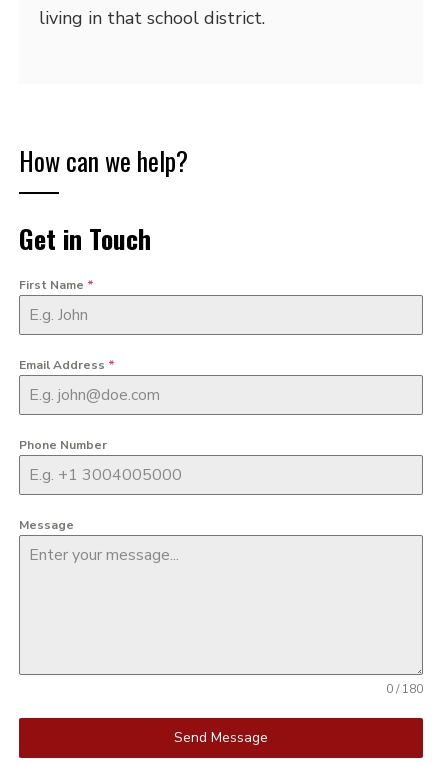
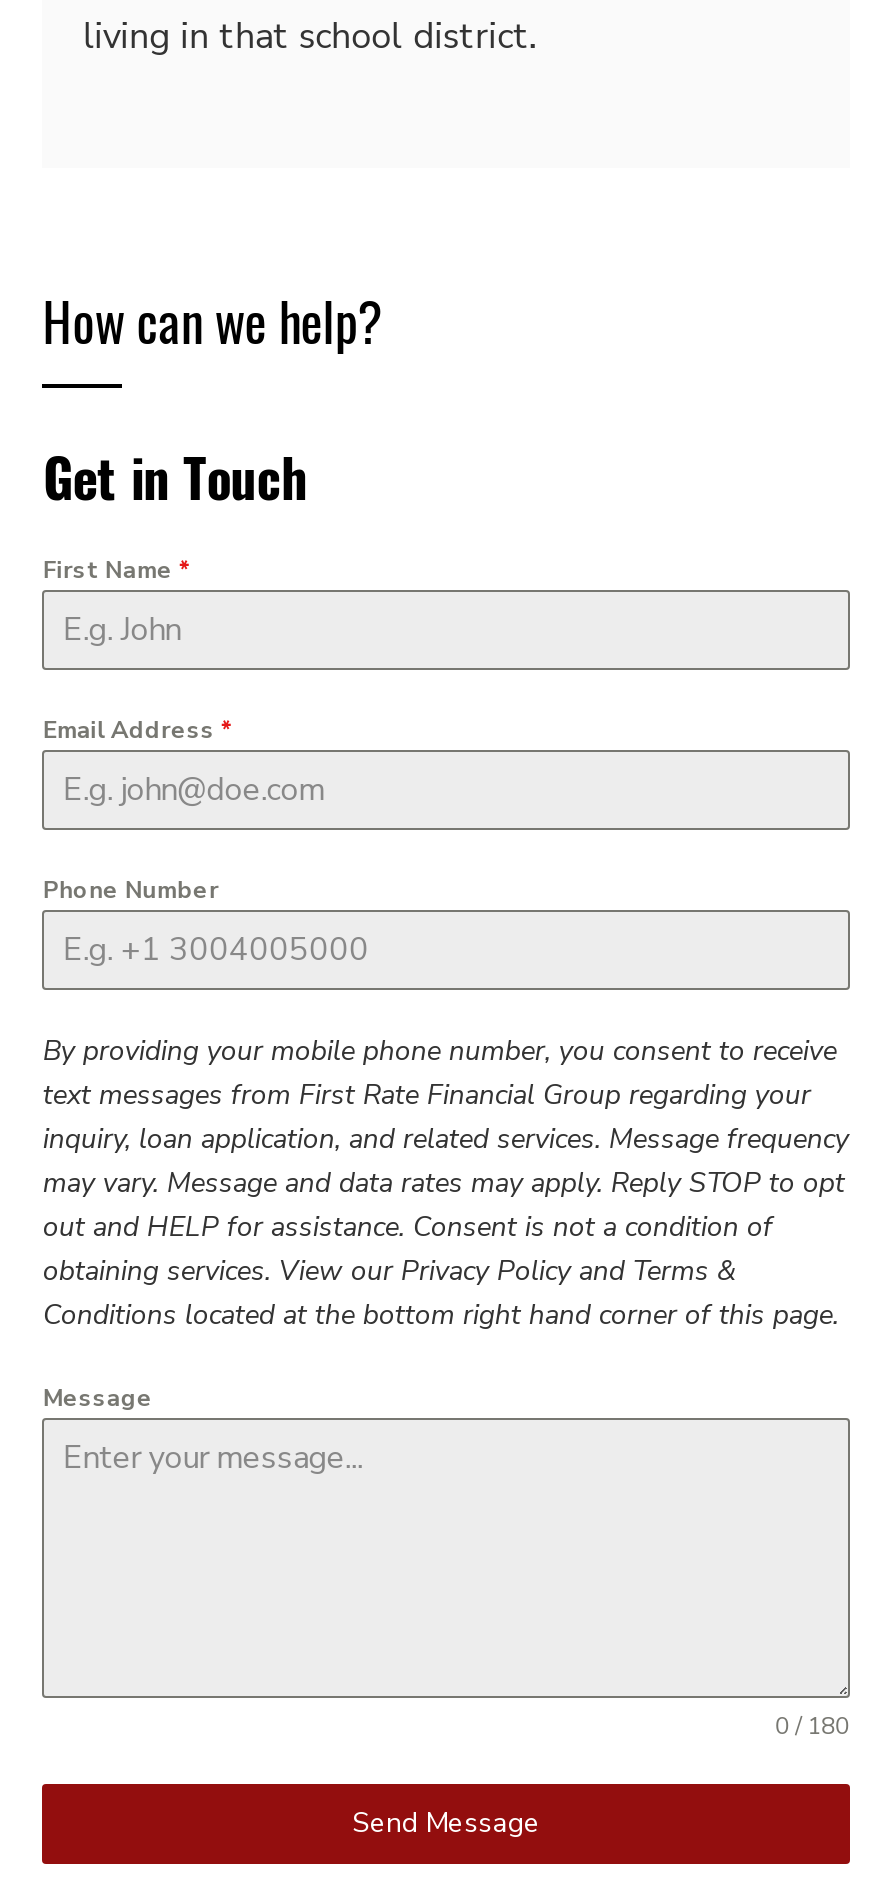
none -> [43,1032,849,1334] By providing your mobile phone number, you consent to receive | text messages from First Rate Financial Group regarding your | inquiry, loan application, and related services. Message frequency | may vary. Message and data rates may apply. Reply STOP to opt | out and HELP for assistance. Consent is not a condition of | obtaining services. View our Privacy Policy and Terms & | Conditions located at the bottom right hand corner of this page.

